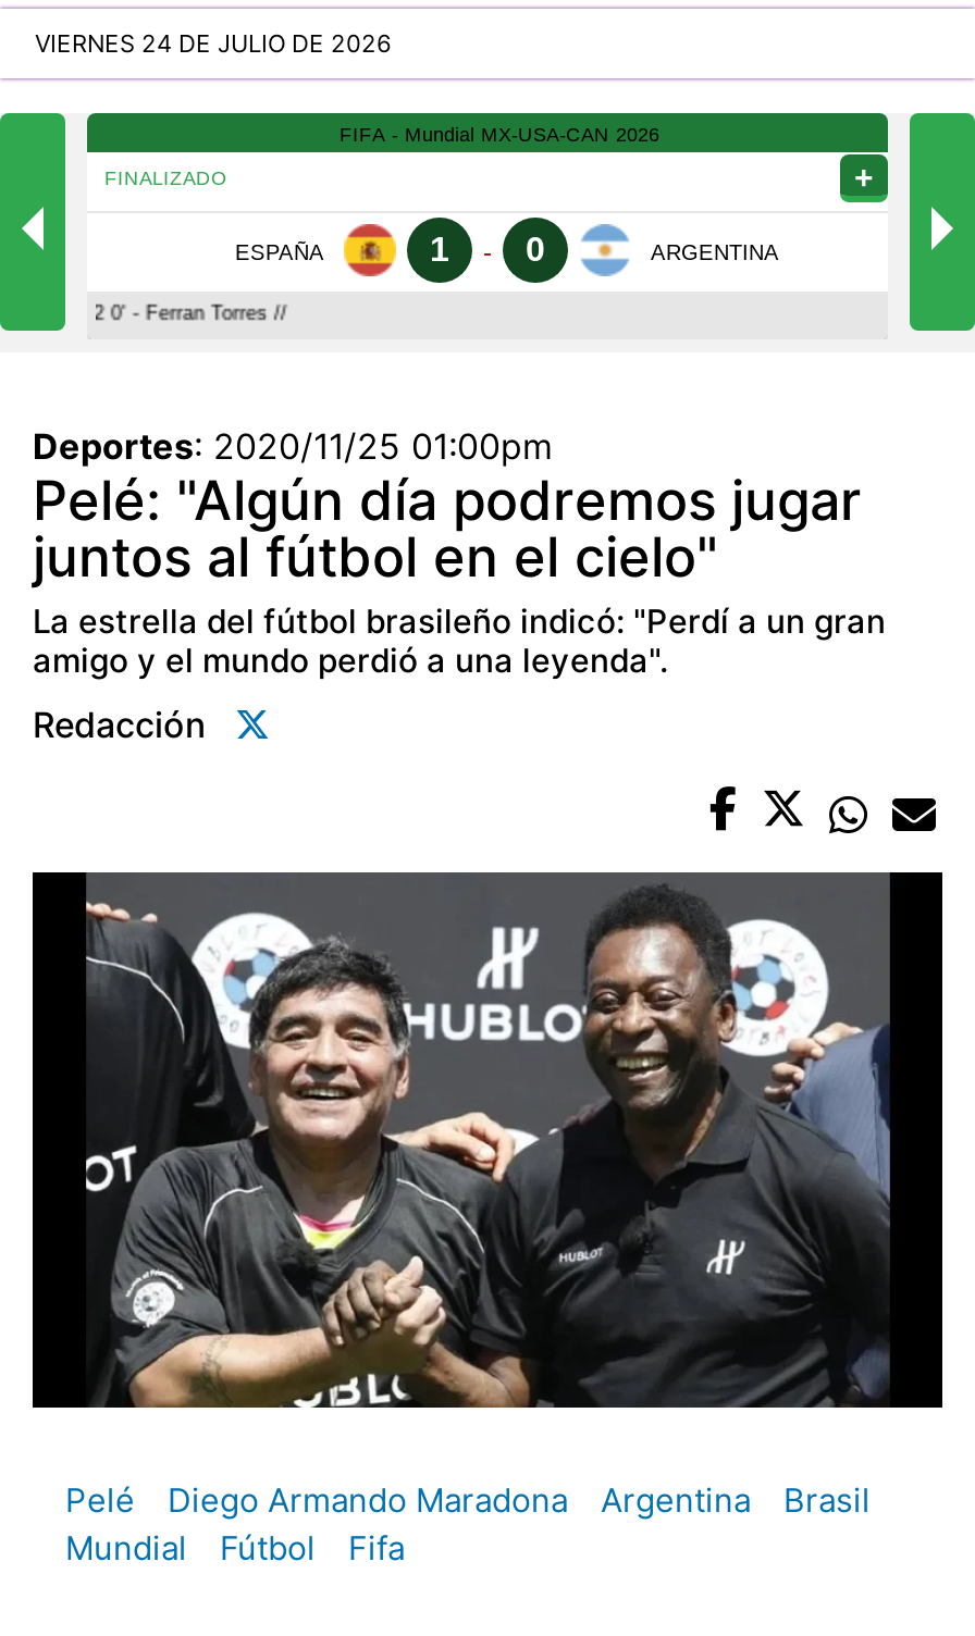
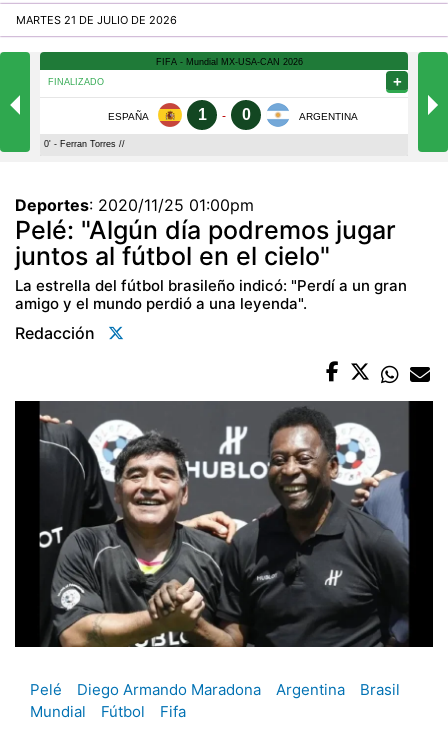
[35,29,392,60] VIERNES 24 DE JULIO DE 2026 -> [16,13,177,27] MARTES 21 DE JULIO DE 2026

